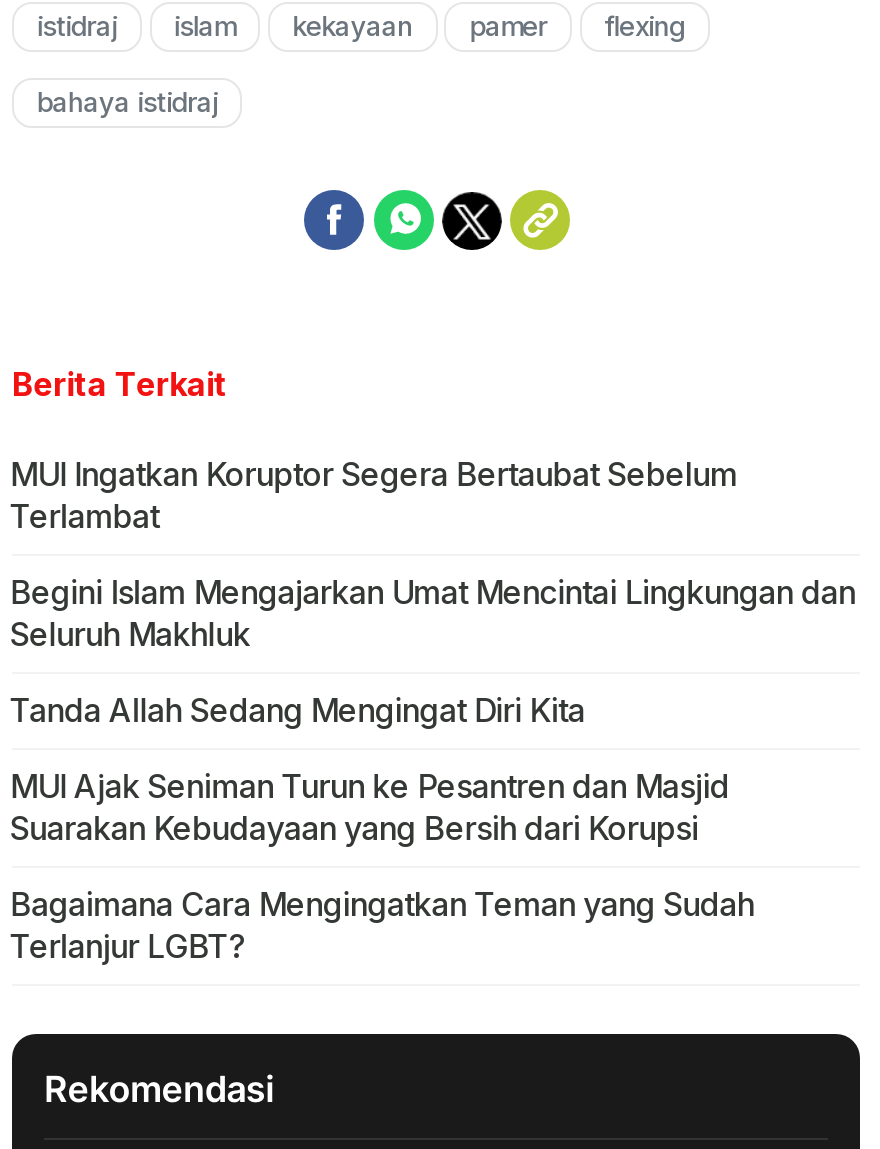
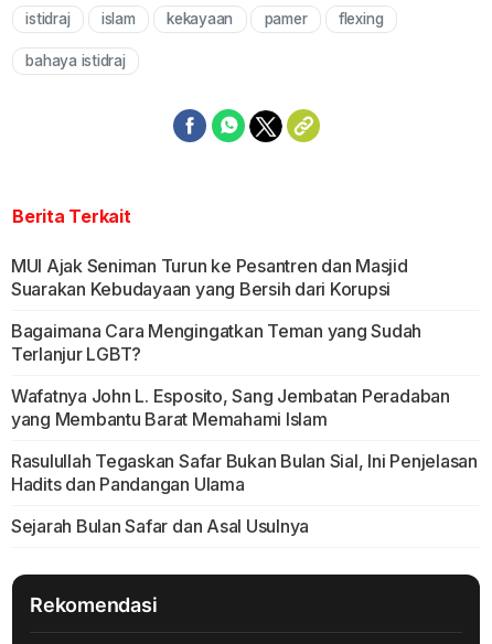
[10,455,856,731] MUI Ingatkan Koruptor Segera Bertaubat Sebelum | Terlambat | Begini Islam Mengajarkan Umat Mencintai Lingkungan dan | Seluruh Makhluk | Tanda Allah Sedang Mengingat Diri Kita -> none
moved [10,767,755,967] -> [11,255,422,365]: MUI Ajak Seniman Turun ke Pesantren dan Masjid | Suarakan Kebudayaan yang Bersih dari Korupsi | Bagaimana Cara Mengingatkan Teman yang Sudah | Terlanjur LGBT?
none -> [11,385,478,537] Wafatnya John L. Esposito, Sang Jembatan Peradaban | yang Membantu Barat Memahami Islam | Rasulullah Tegaskan Safar Bukan Bulan Sial, Ini Penjelasan | Hadits dan Pandangan Ulama | Sejarah Bulan Safar dan Asal Usulnya

